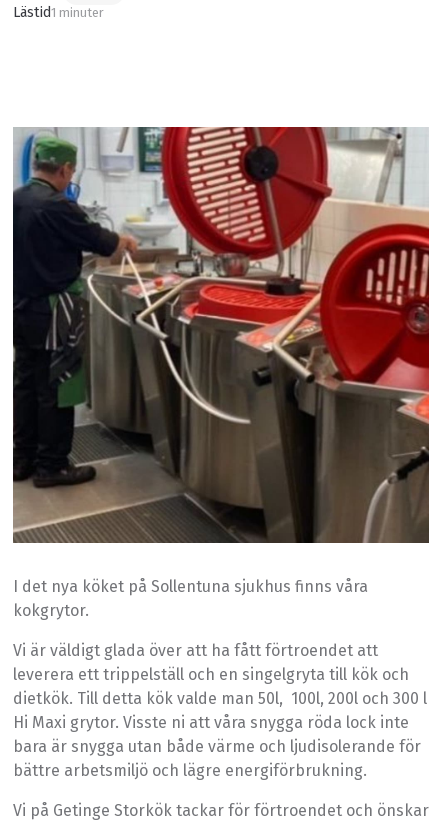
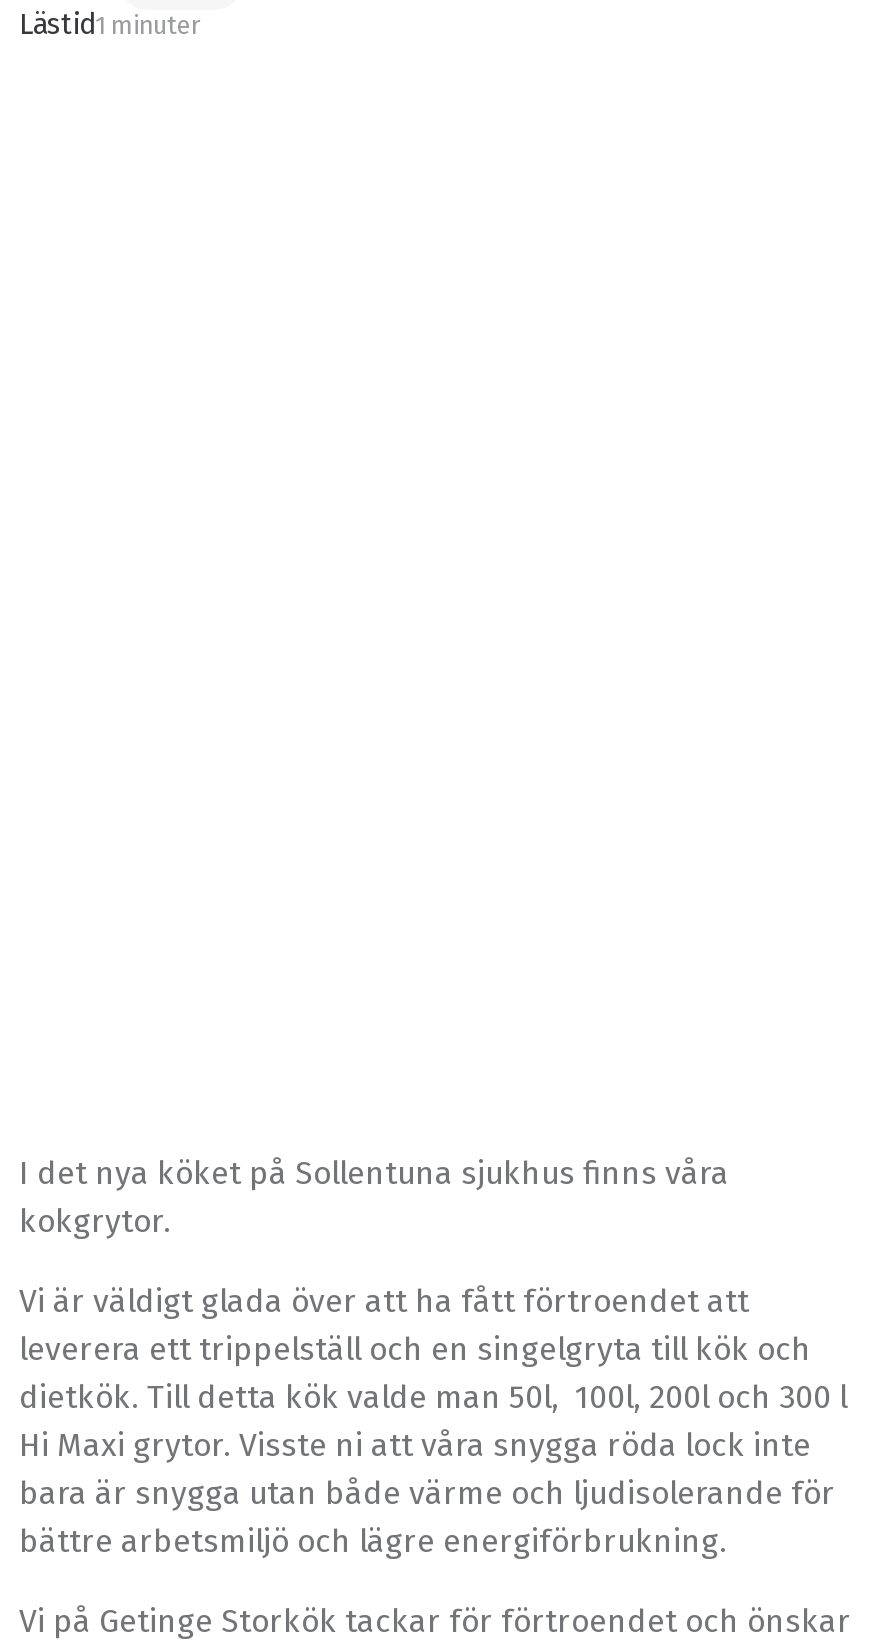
[12,126,430,544] [image] -> none

